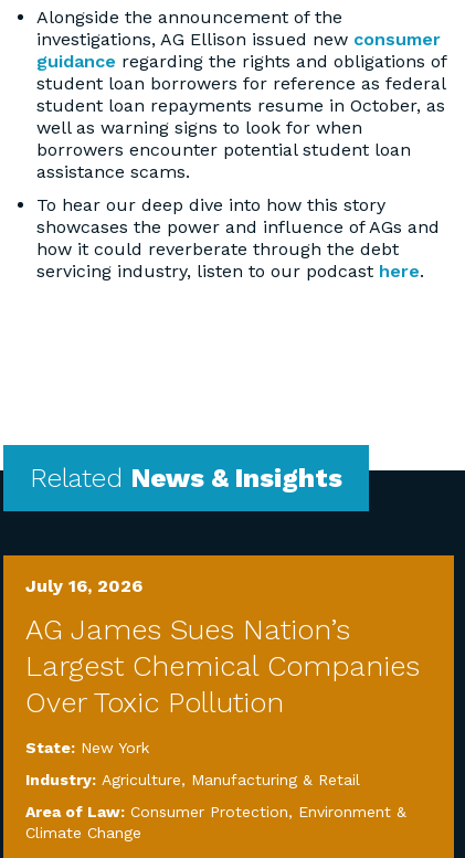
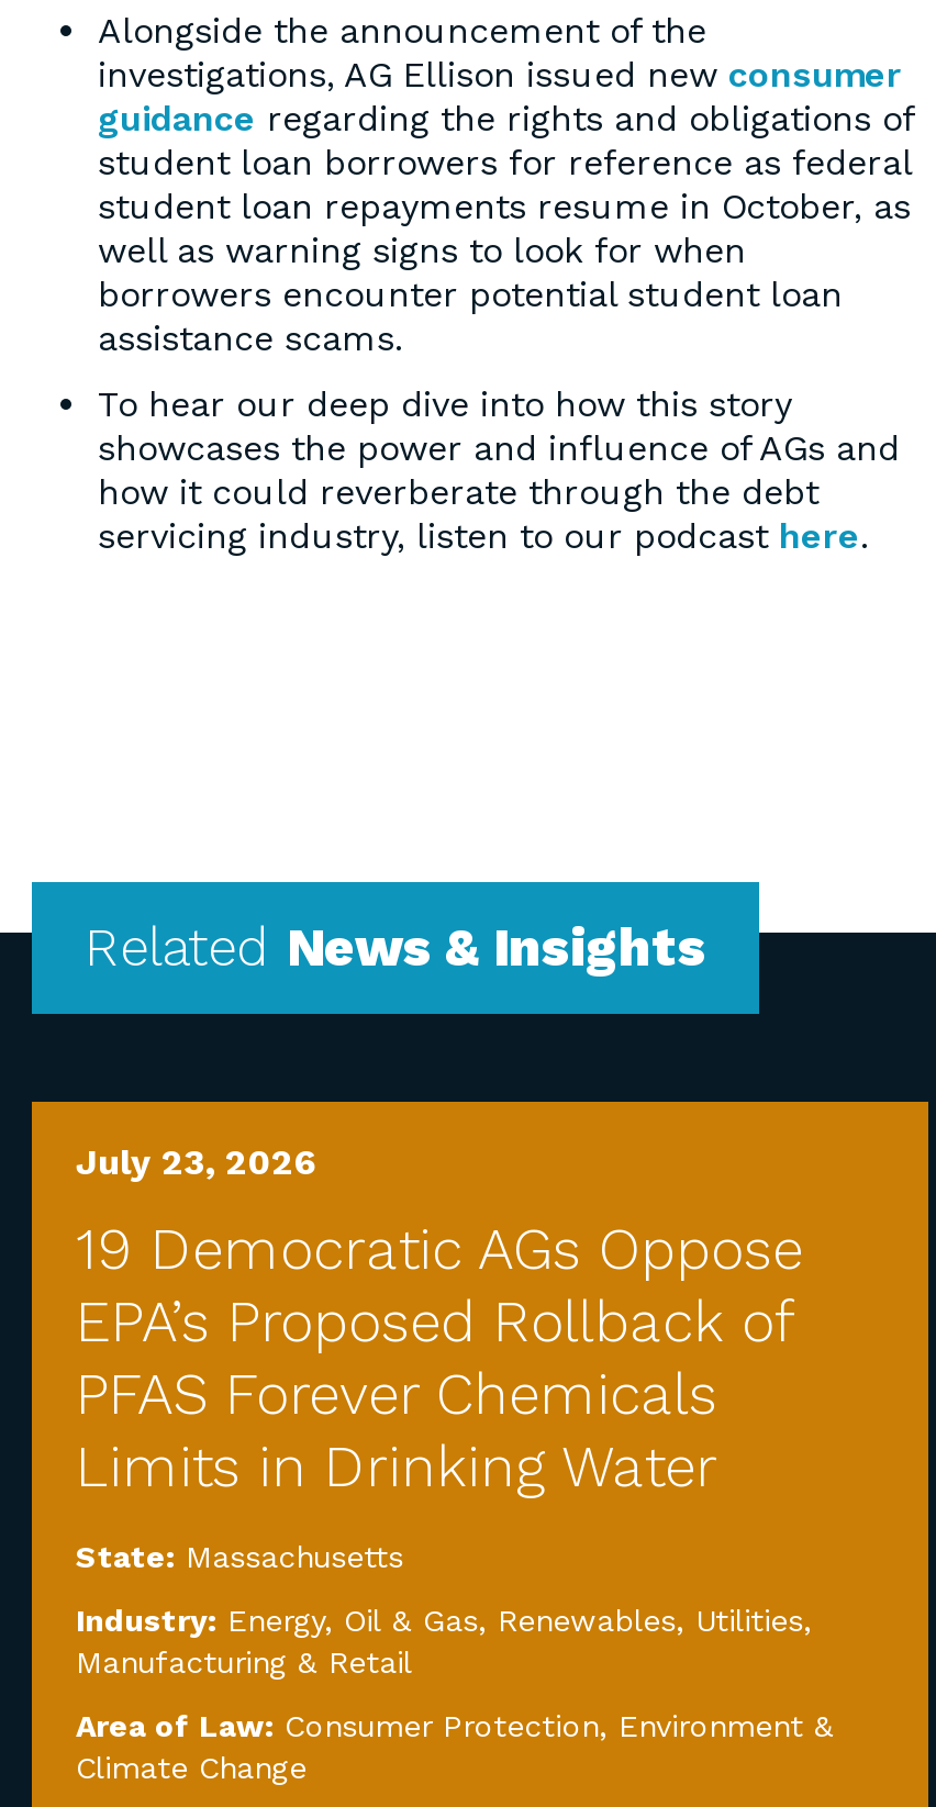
[25,575,142,596] July 16, 2026 -> [76,1141,315,1183] July 23, 2026
[25,613,420,719] AG James Sues Nation’s | Largest Chemical Companies | Over Toxic Pollution -> [76,1216,803,1499] 19 Democratic AGs Oppose | EPA’s Proposed Rollback of | PFAS Forever Chemicals | Limits in Drinking Water
[25,739,149,756] State: New York -> [76,1539,403,1574] State: Massachusetts
[25,771,360,788] Industry: Agriculture, Manufacturing & Retail -> [76,1603,812,1680] Industry: Energy, Oil & Gas, Renewables, Utilities, | Manufacturing & Retail

